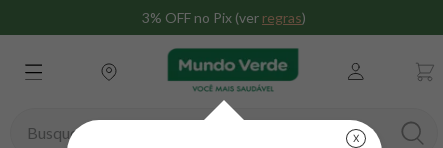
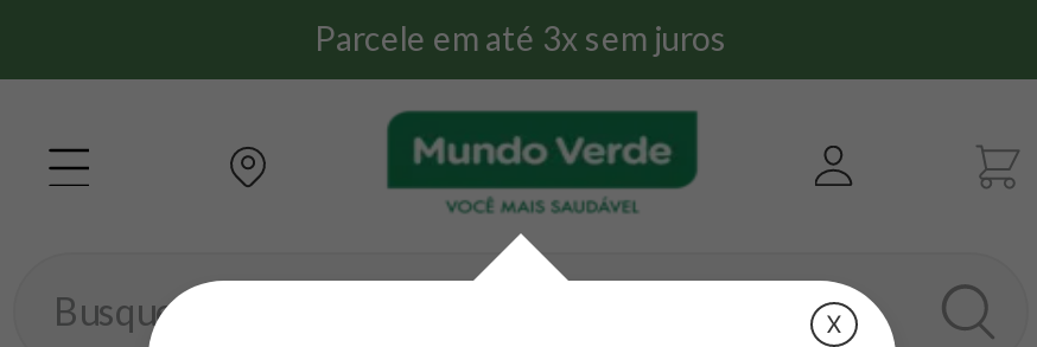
[142,9,306,26] 3% OFF no Pix (ver regras) -> [314,18,727,58] Parcele em até 3x sem juros

